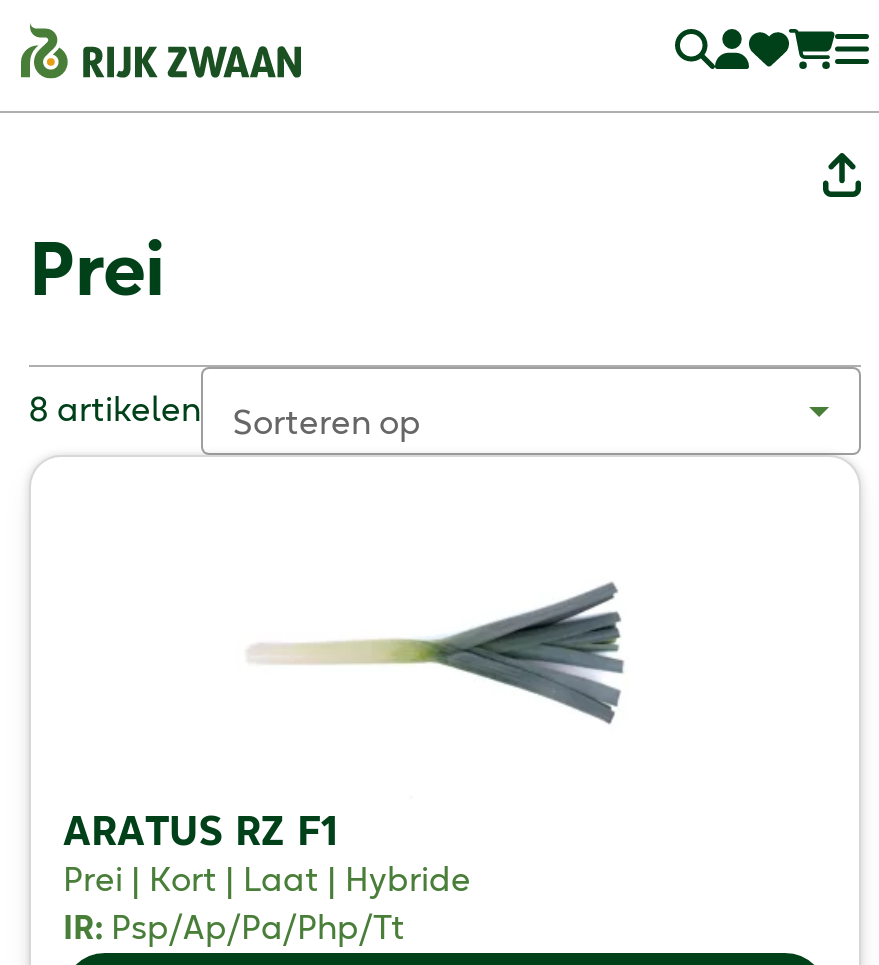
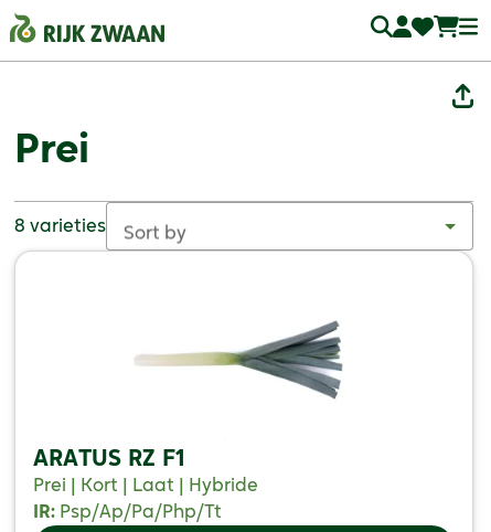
[29,395,421,441] 8 artikelen | Sorteren op -> [14,218,186,243] 8 varieties | Sort by

